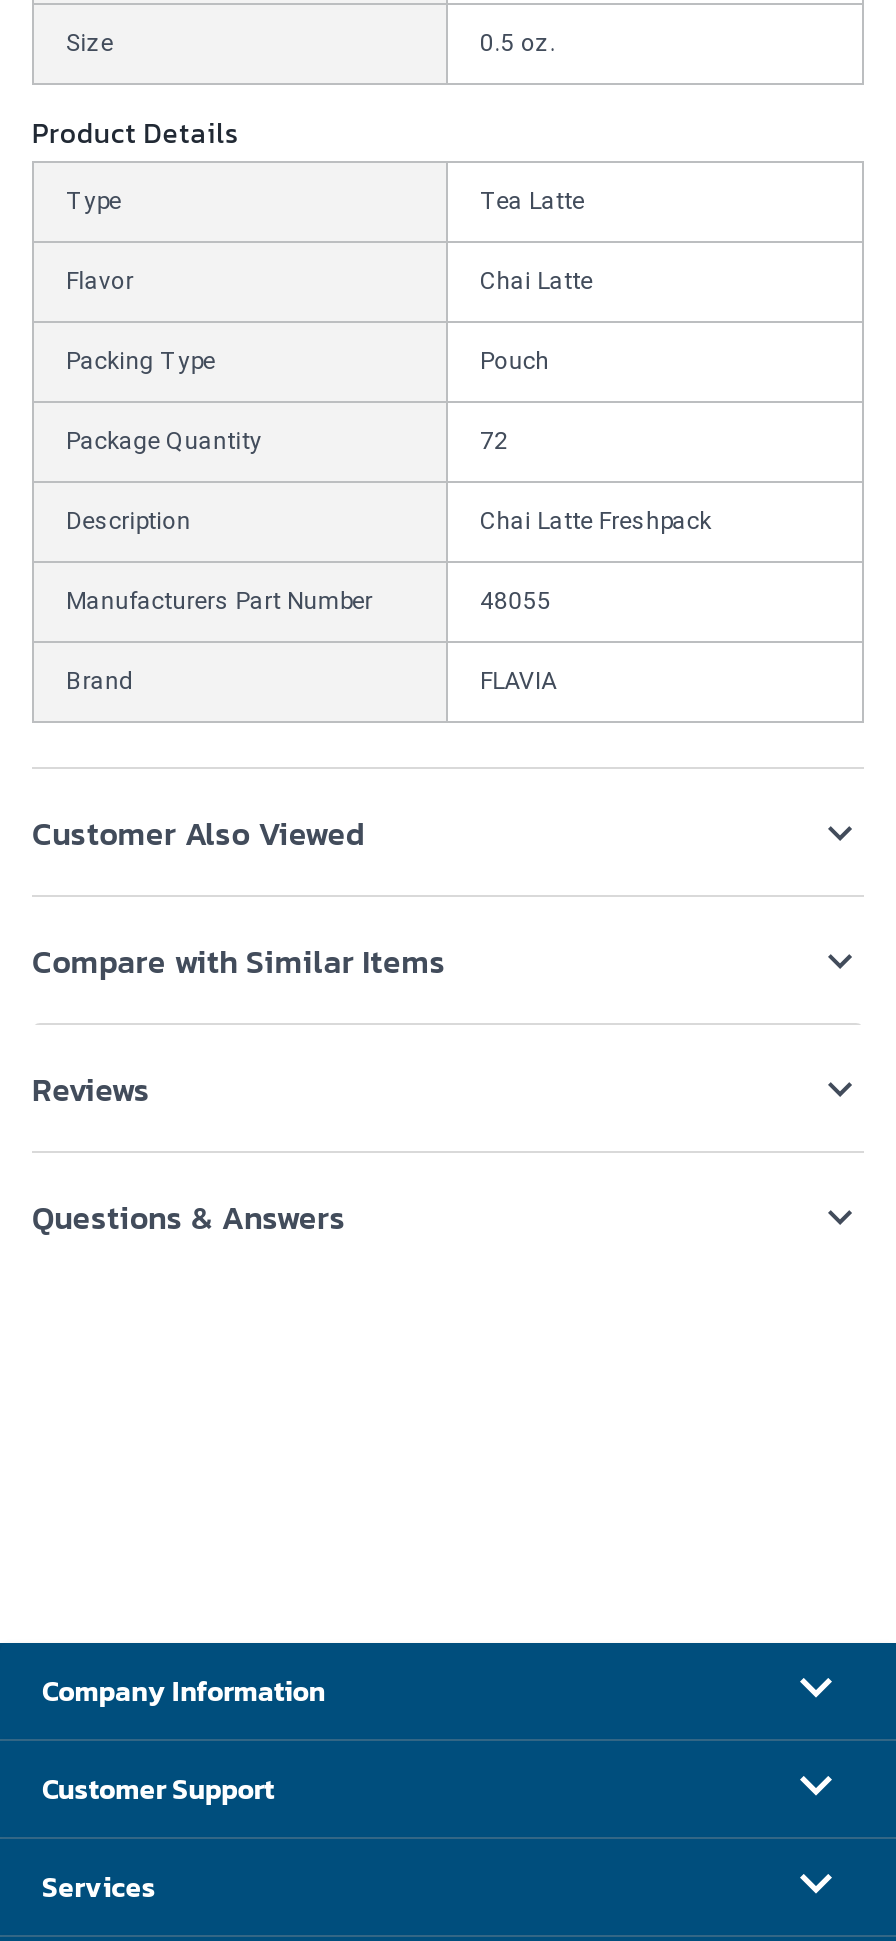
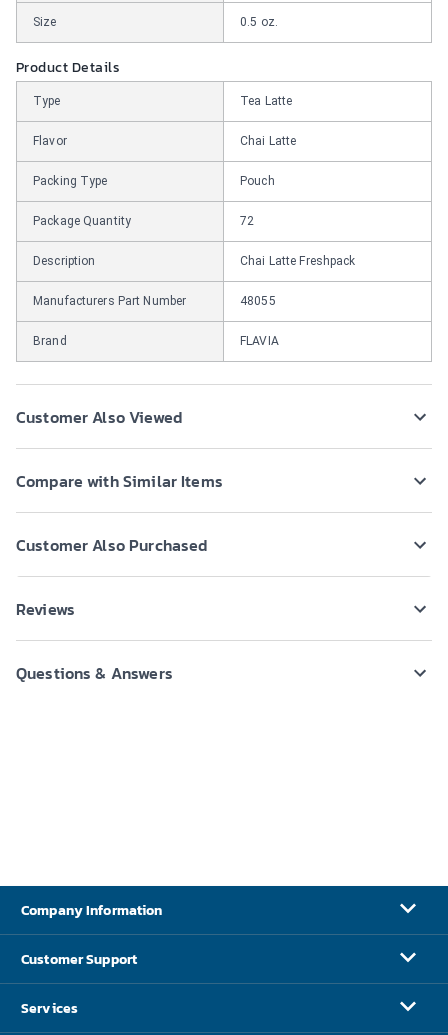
none -> [16,533,207,557] Customer Also Purchased

